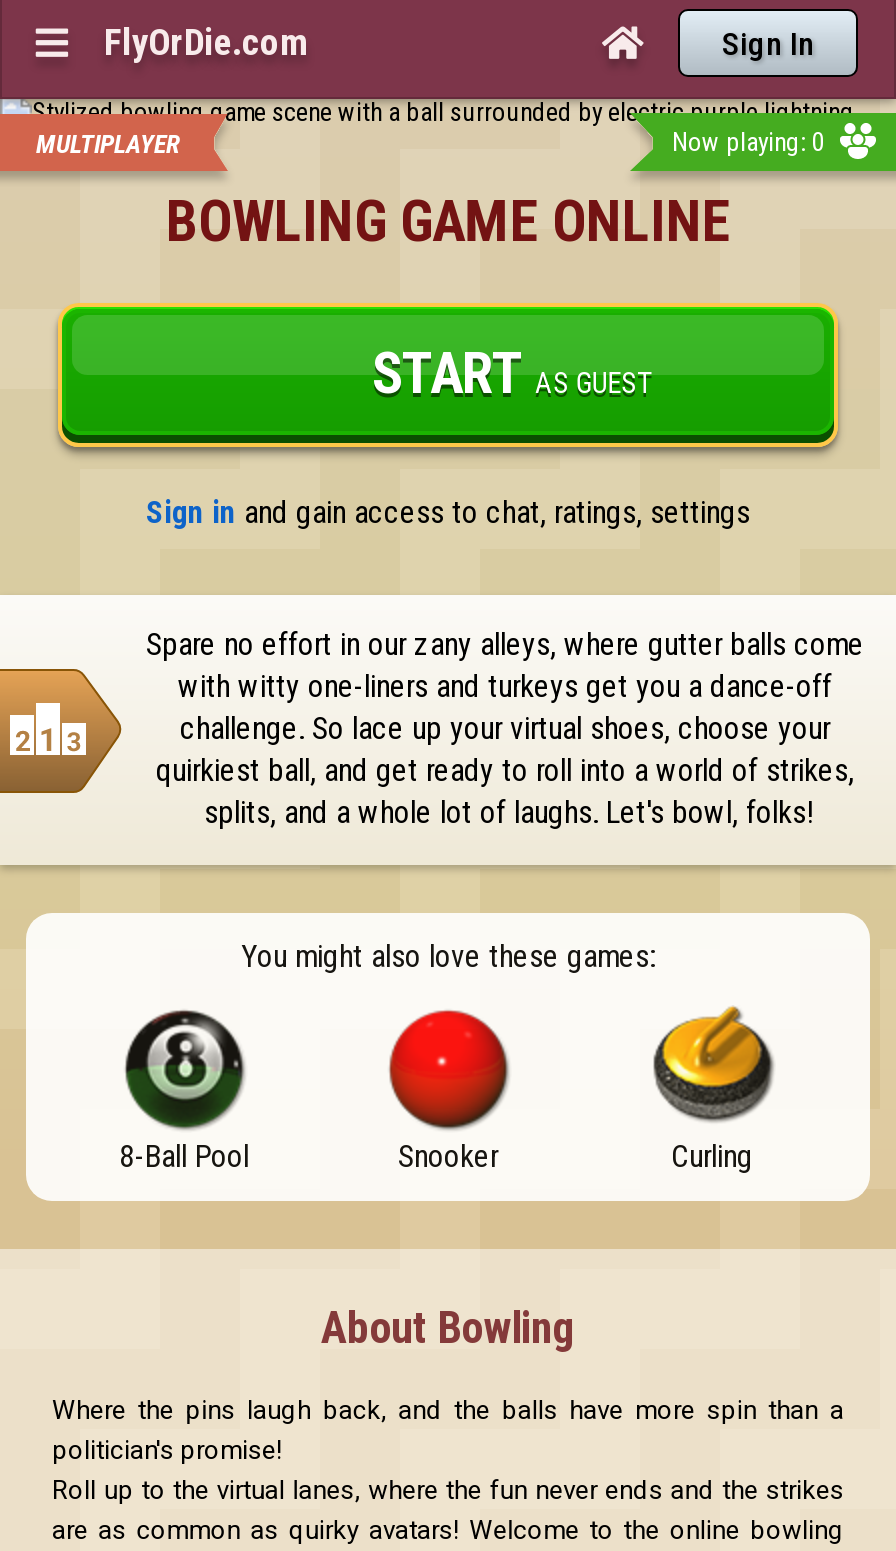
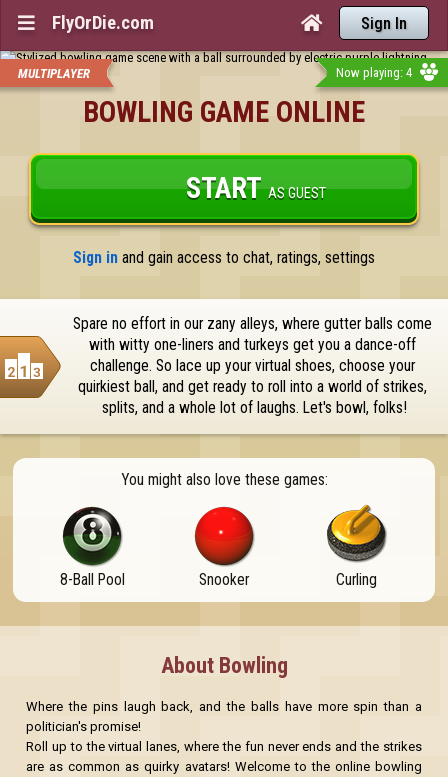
[672,127,824,157] Now playing: 0 -> [336,65,412,80] Now playing: 4

